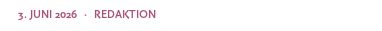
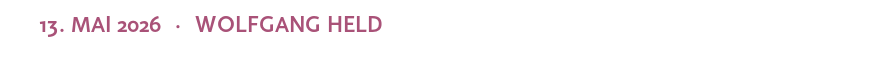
[18,9,77,21] 3. JUNI 2026 -> [39,13,161,37] 13. MAI 2026
[94,9,156,21] REDAKTION -> [195,13,383,37] WOLFGANG HELD

